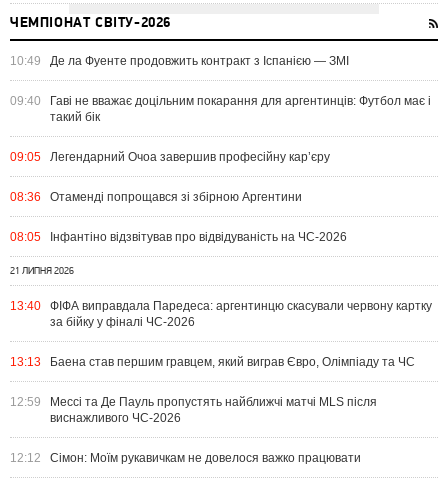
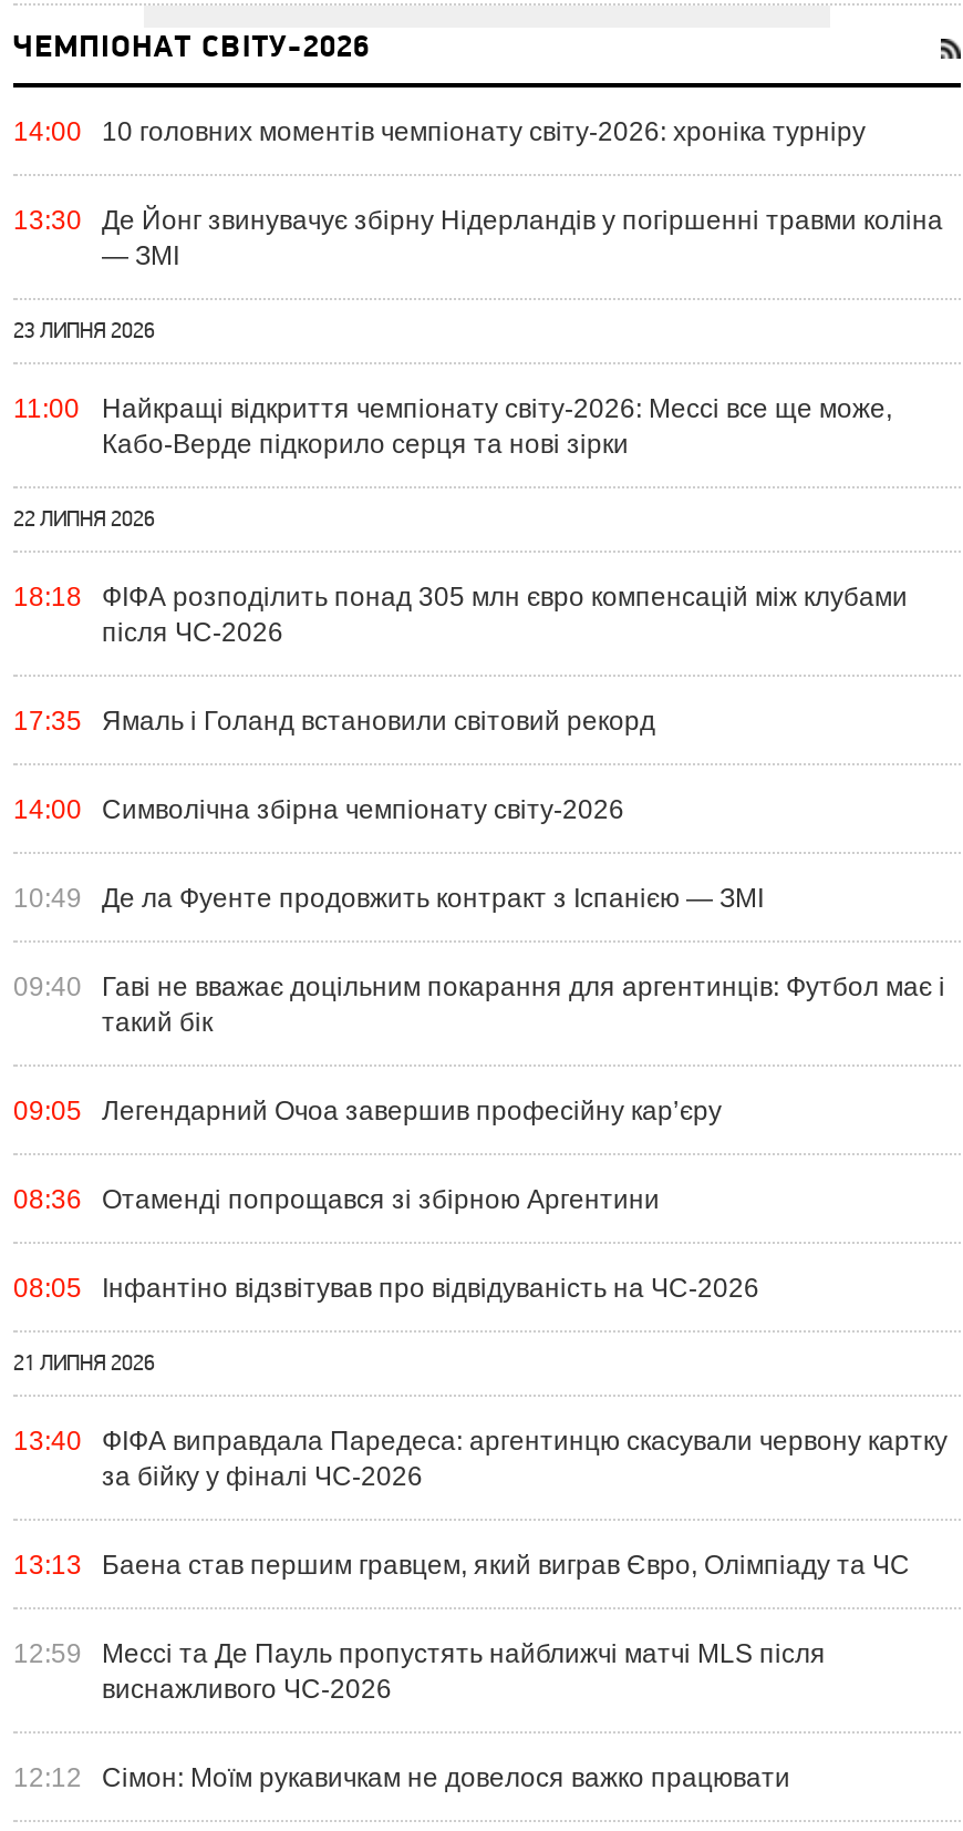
none -> [13,117,943,826] 14:00 | 10 головних моментів чемпіонату світу-2026: хроніка турніру | 13:30 | Де Йонг звинувачує збірну Нідерландів у погіршенні травми коліна | — ЗМІ | 23 ЛИПНЯ 2026 | 11:00 | Найкращі відкриття чемпіонату світу-2026: Мессі все ще може, | Кабо-Верде підкорило серця та нові зірки | 22 ЛИПНЯ 2026 | 18:18 | ФІФА розподілить понад 305 млн євро компенсацій між клубами | після ЧС-2026 | 17:35 | Ямаль і Голанд встановили світовий рекорд | 14:00 | Символічна збірна чемпіонату світу-2026

